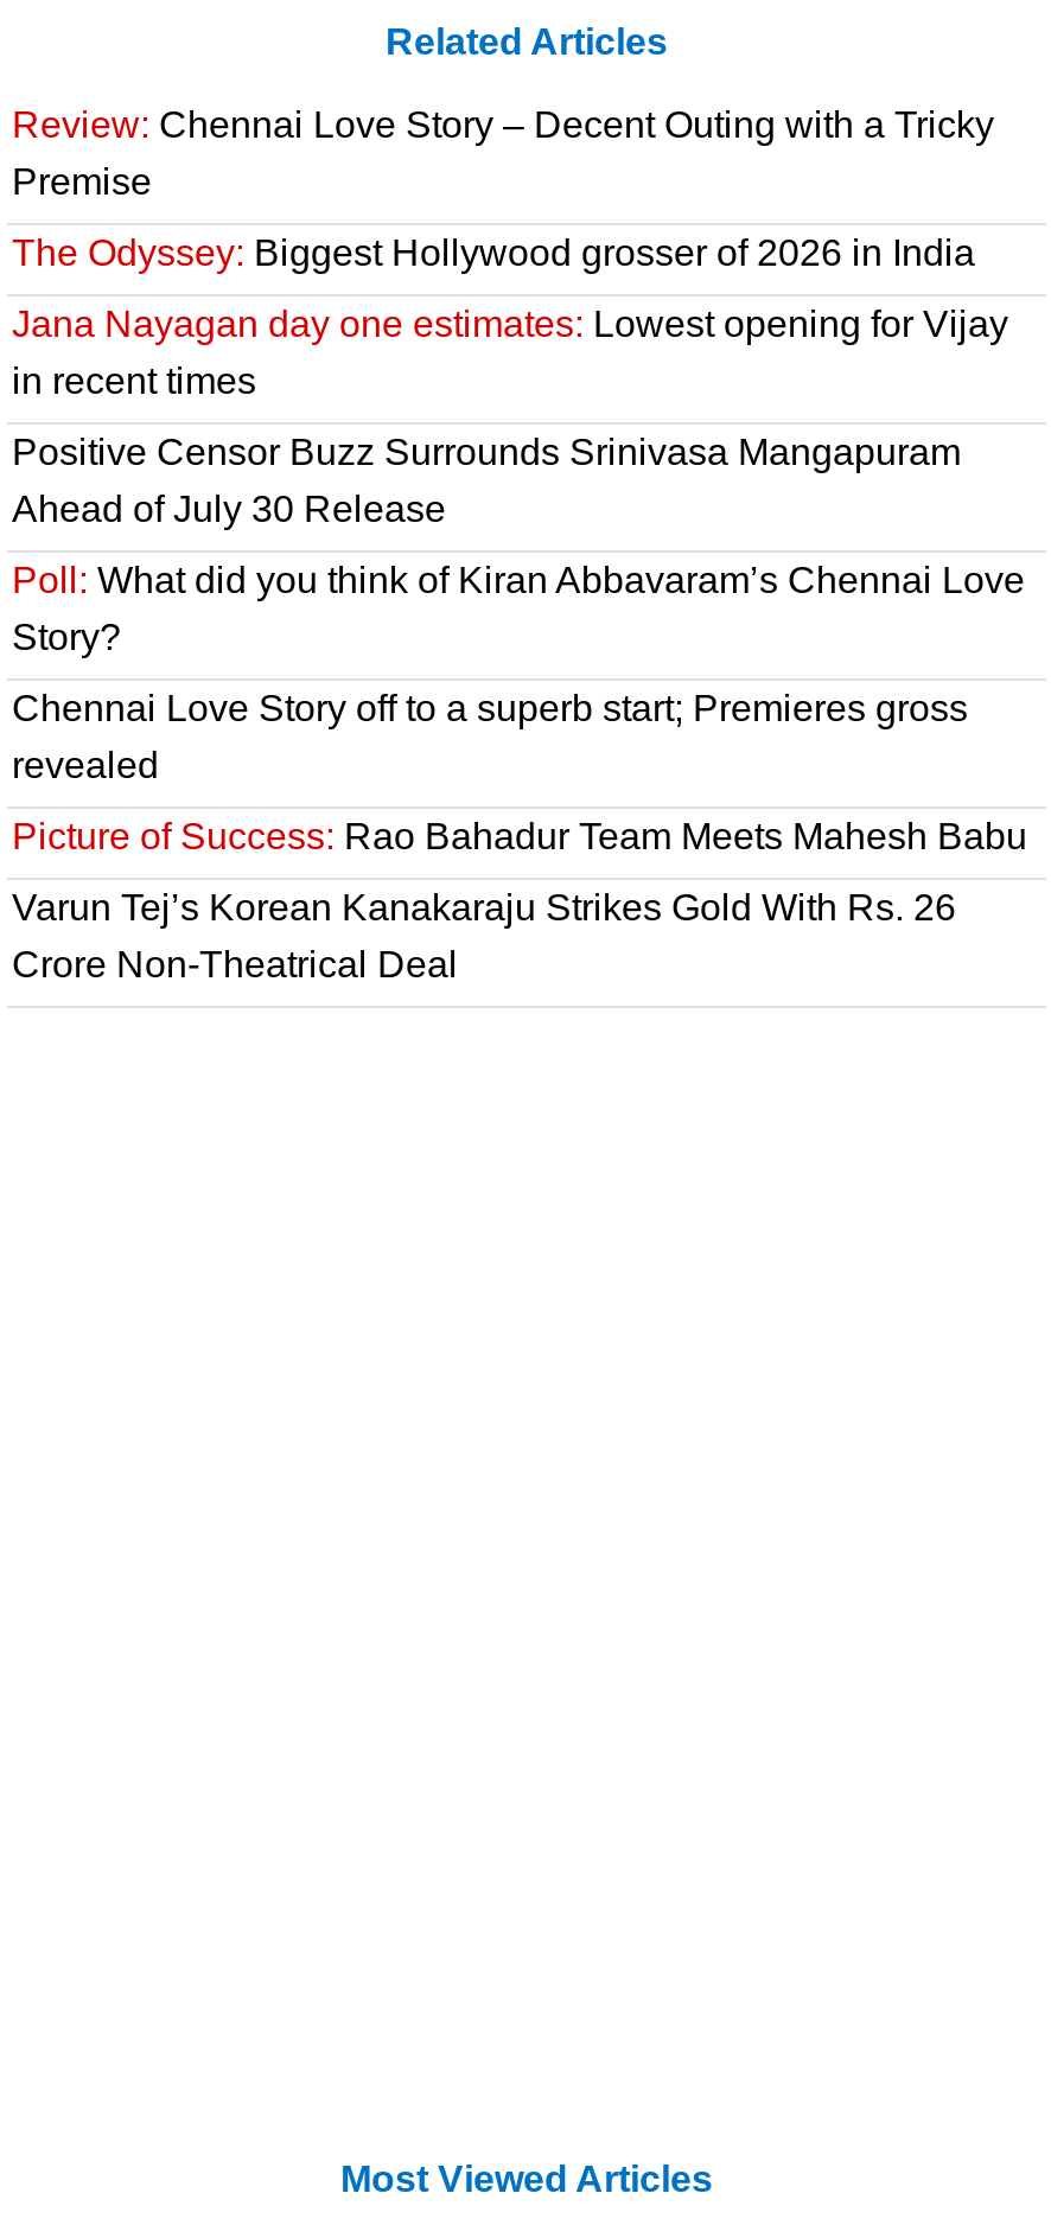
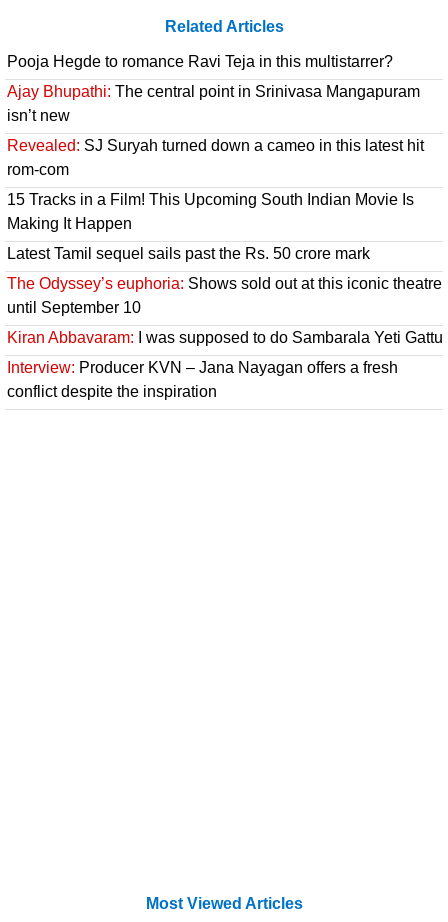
[12,105,994,203] Review: Chennai Love Story – Decent Outing with a Tricky | Premise -> [7,53,393,70] Pooja Hegde to romance Ravi Teja in this multistarrer?
[12,233,975,274] The Odyssey: Biggest Hollywood grosser of 2026 in India -> [7,83,420,124] Ajay Bhupathi: The central point in Srinivasa Mangapuram | isn’t new
[12,305,1008,402] Jana Nayagan day one estimates: Lowest opening for Vijay | in recent times -> [7,137,424,178] Revealed: SJ Suryah turned down a cameo in this latest hit | rom-com
[12,433,961,530] Positive Censor Buzz Surrounds Srinivasa Mangapuram | Ahead of July 30 Release -> [7,191,414,232] 15 Tracks in a Film! This Upcoming South Indian Movie Is | Making It Happen
[12,561,1025,658] Poll: What did you think of Kiran Abbavaram’s Chennai Love | Story? -> [7,245,370,262] Latest Tamil sequel sails past the Rs. 50 crore mark
[12,689,968,786] Chennai Love Story off to a superb start; Premieres gross | revealed -> [7,275,442,316] The Odyssey’s euphoria: Shows sold out at this iconic theatre | until September 10
[12,817,1027,857] Picture of Success: Rao Bahadur Team Meets Mahesh Babu -> [7,329,443,346] Kiran Abbavaram: I was supposed to do Sambarala Yeti Gattu
[12,888,956,985] Varun Tej’s Korean Kanakaraju Strikes Gold With Rs. 26 | Crore Non-Theatrical Deal -> [7,359,398,400] Interview: Producer KVN – Jana Nayagan offers a fresh | conflict despite the inspiration

